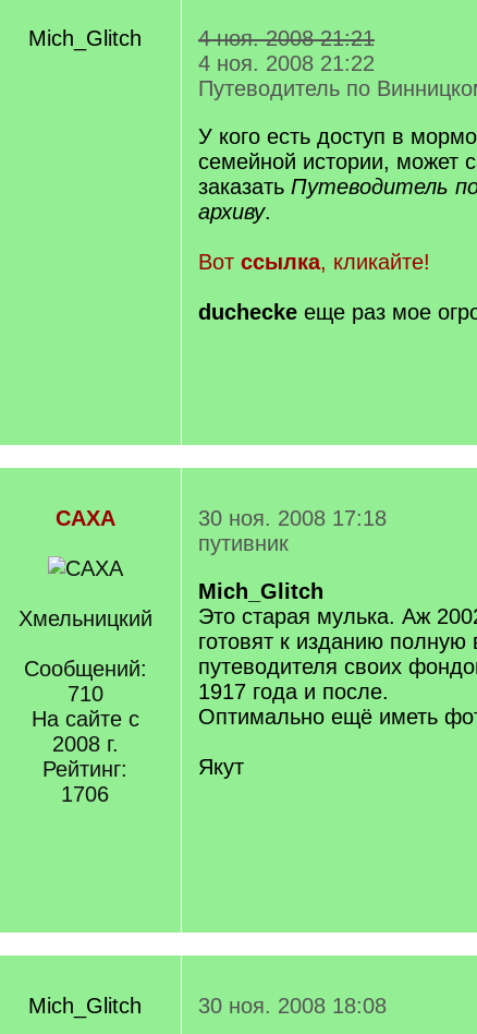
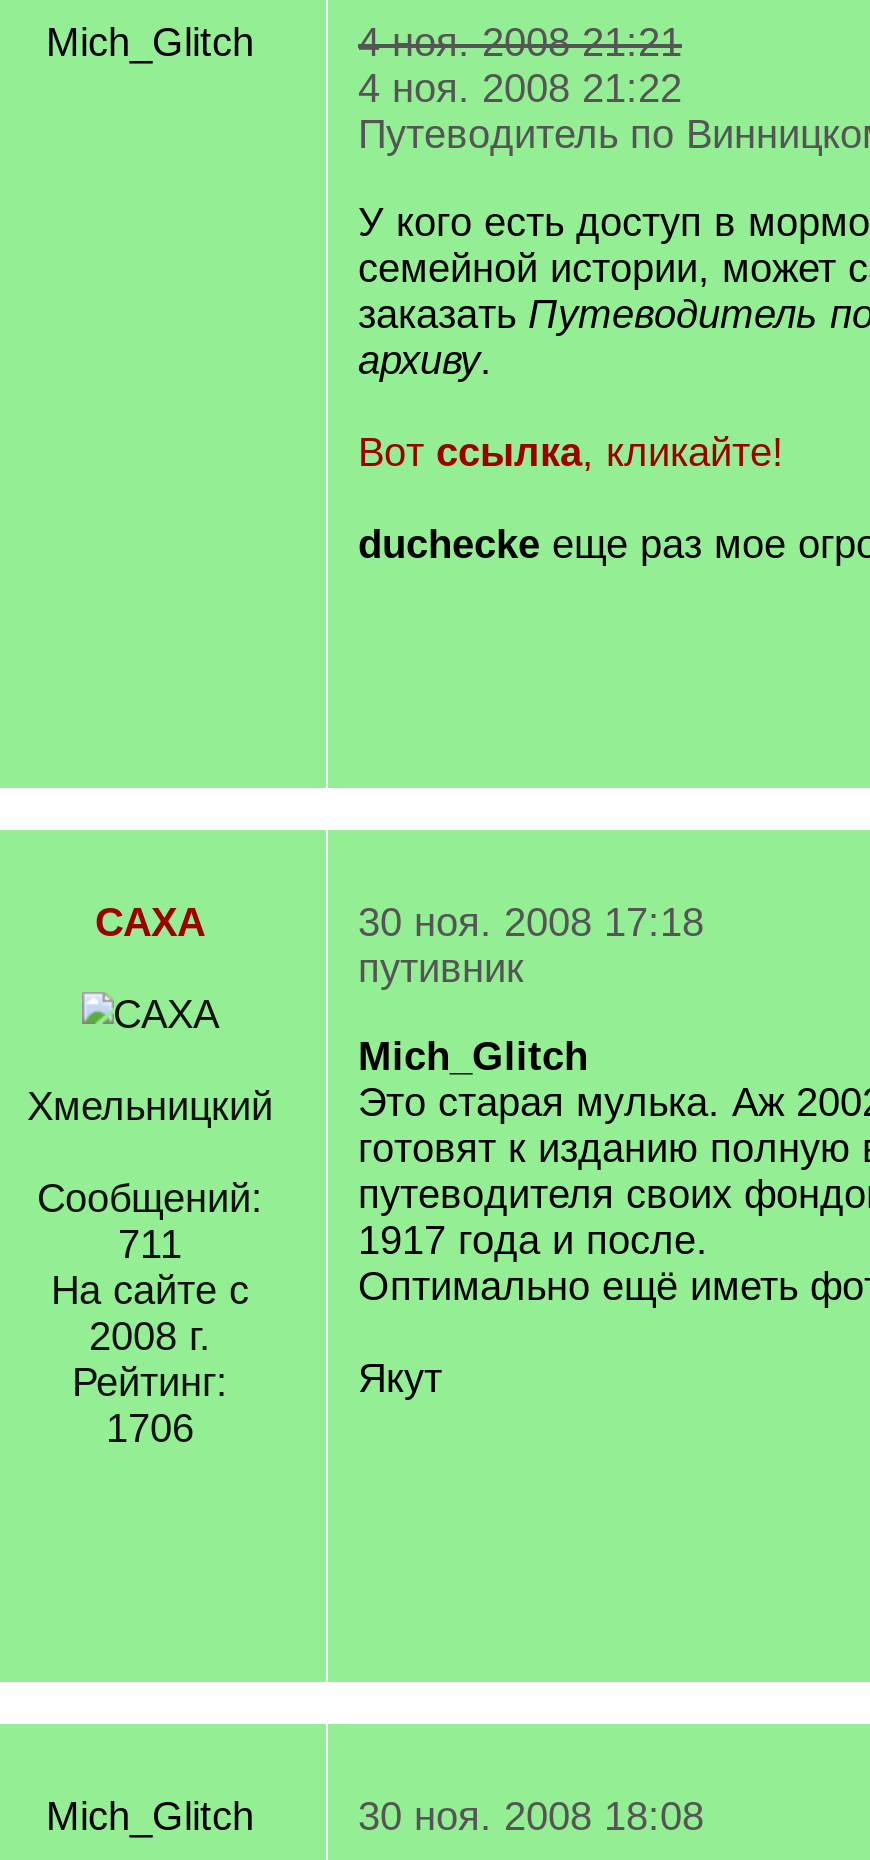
[67,682,103,706] 710 -> [118,1222,182,1266] 711

